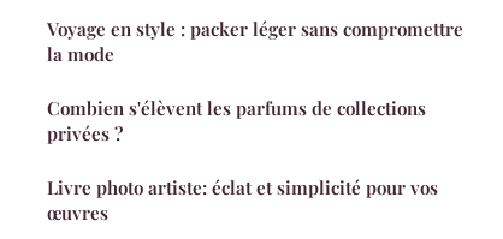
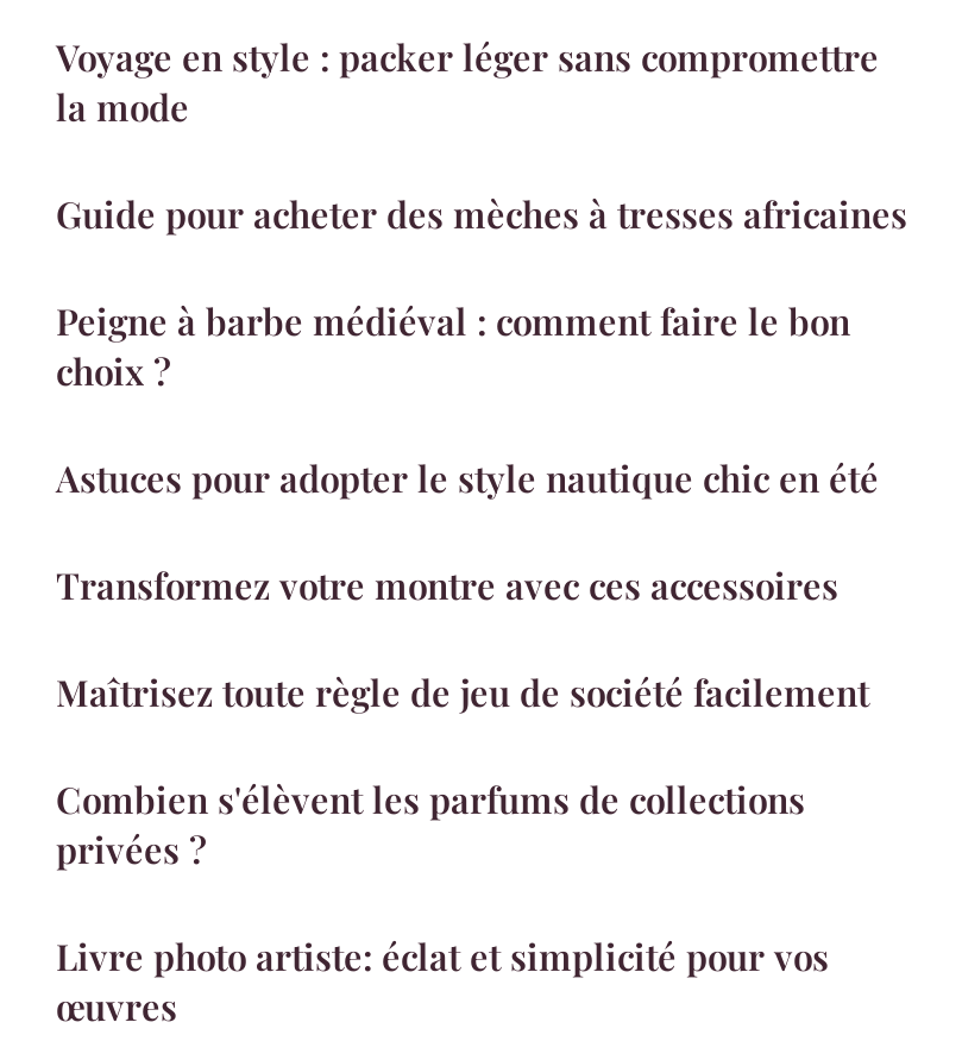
none -> [56,190,907,716] Guide pour acheter des mèches à tresses africaines | Peigne à barbe médiéval : comment faire le bon | choix ? | Astuces pour adopter le style nautique chic en été | Transformez votre montre avec ces accessoires | Maîtrisez toute règle de jeu de société facilement

